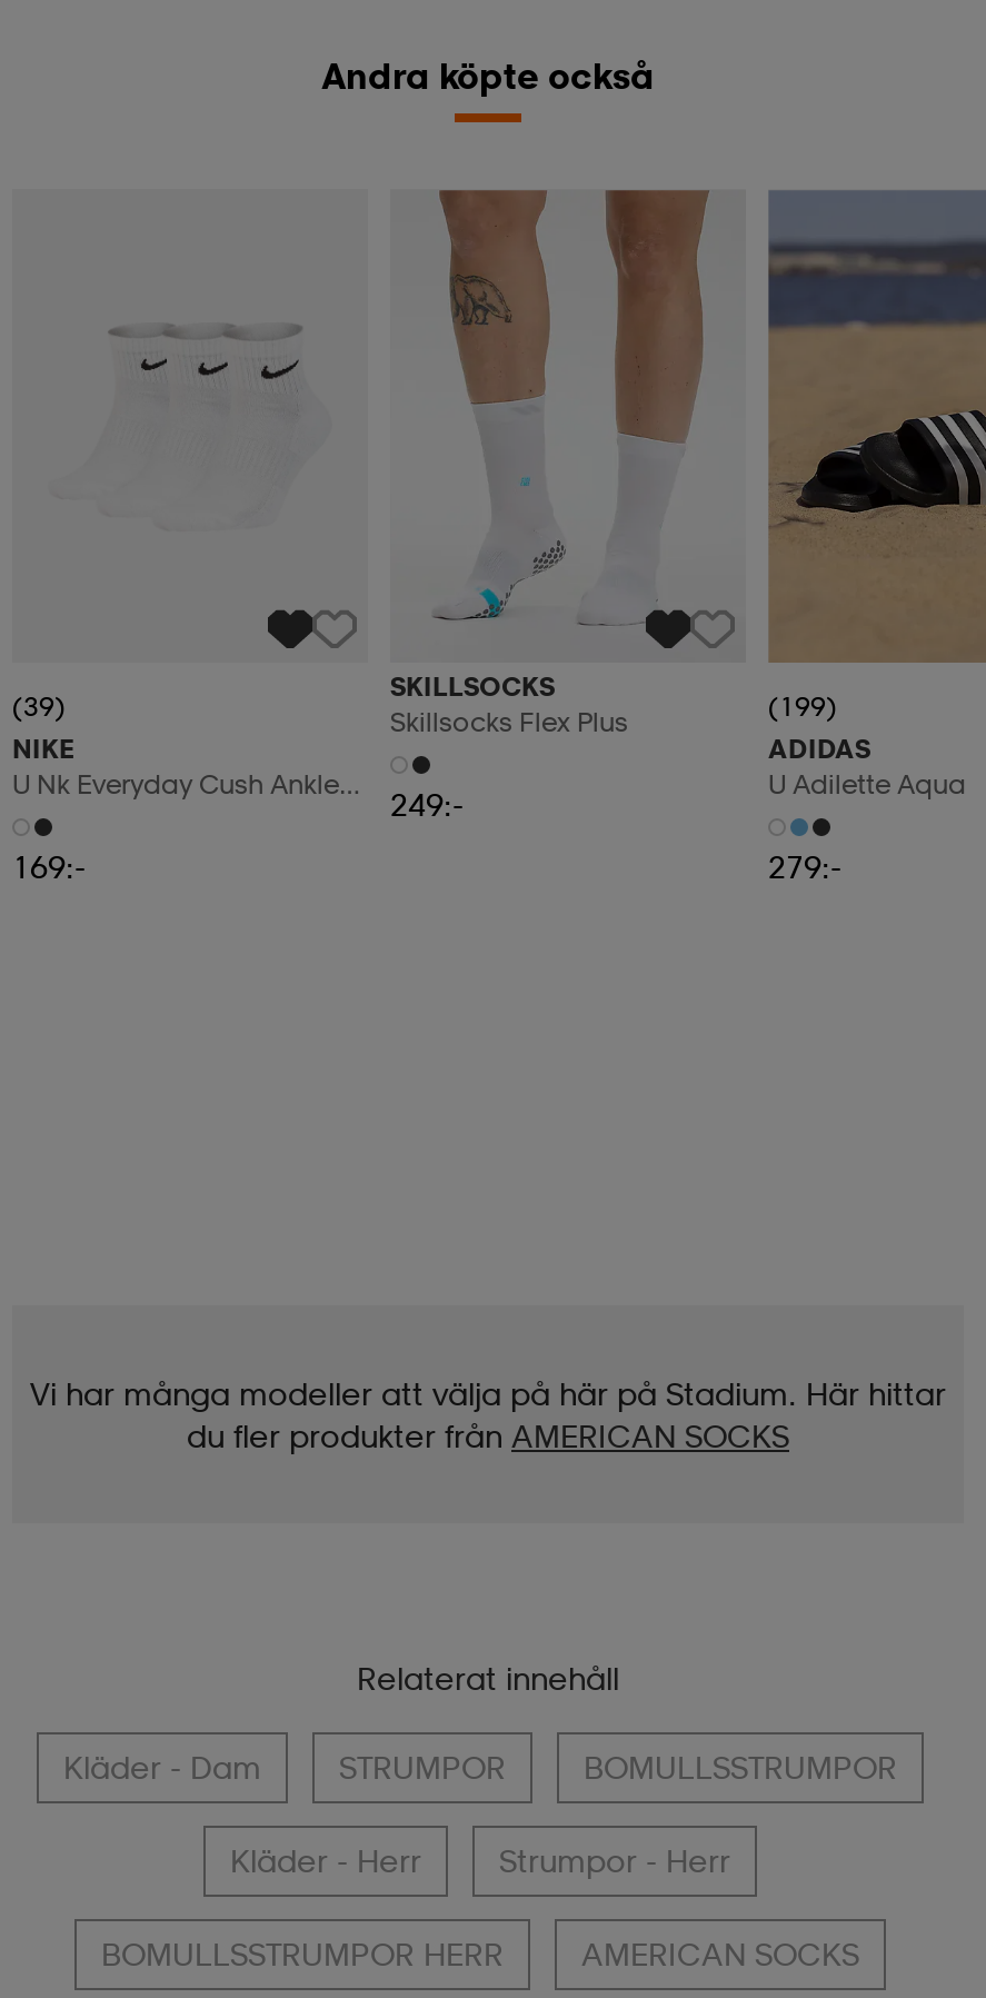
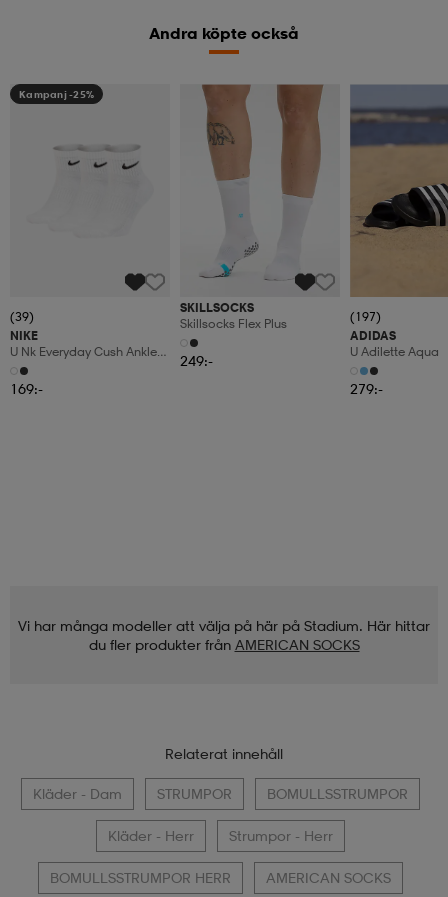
none -> [19,88,94,100] Kampanj -25%
[768,690,837,723] (199) -> [350,309,381,324] (197)

